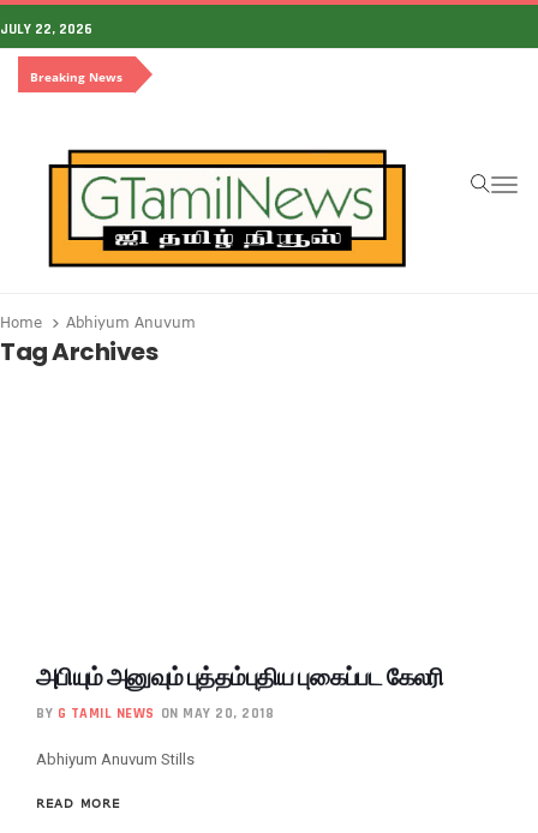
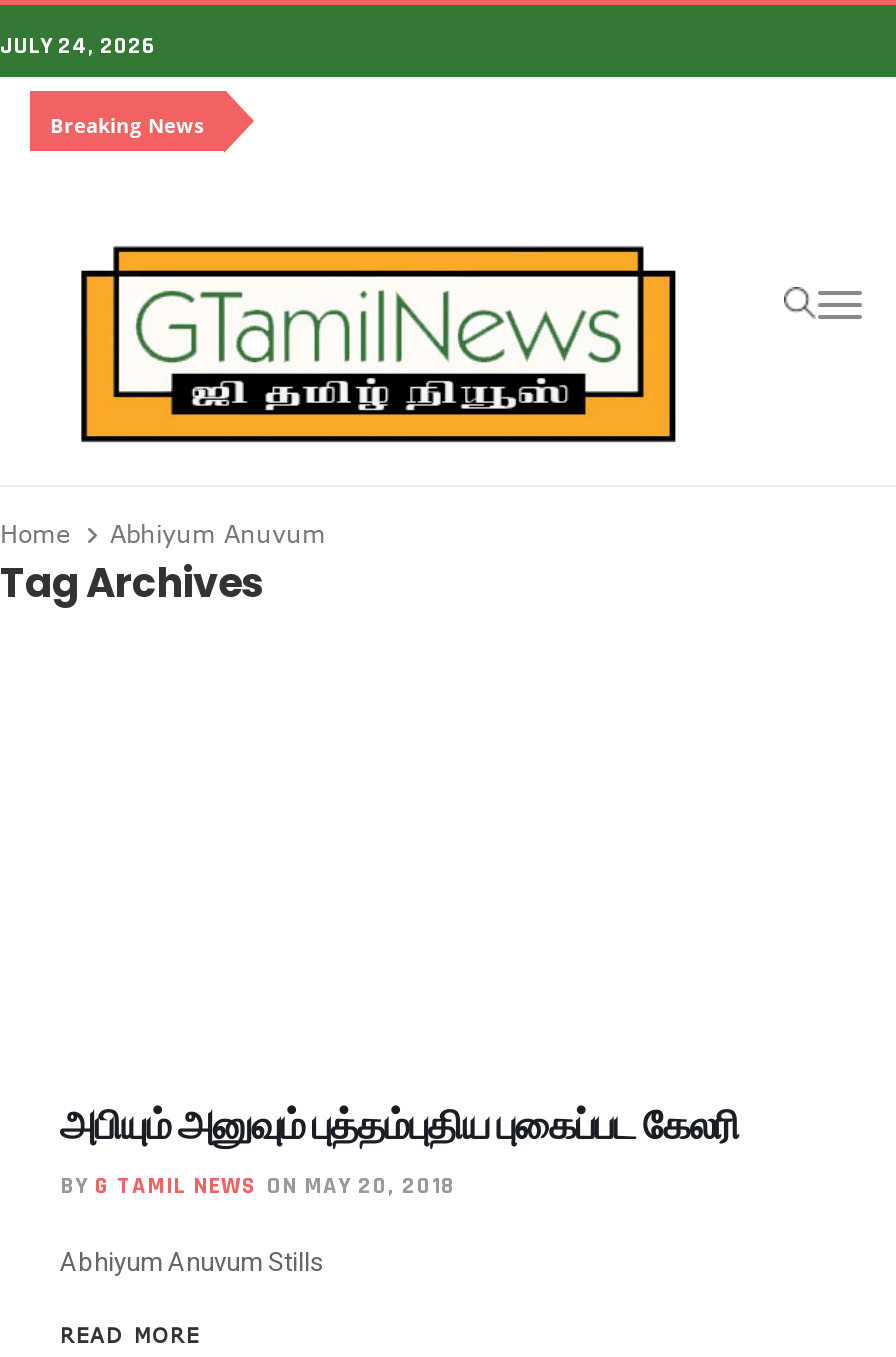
[0,20,92,38] JULY 22, 2026 -> [0,31,156,61] JULY 24, 2026

